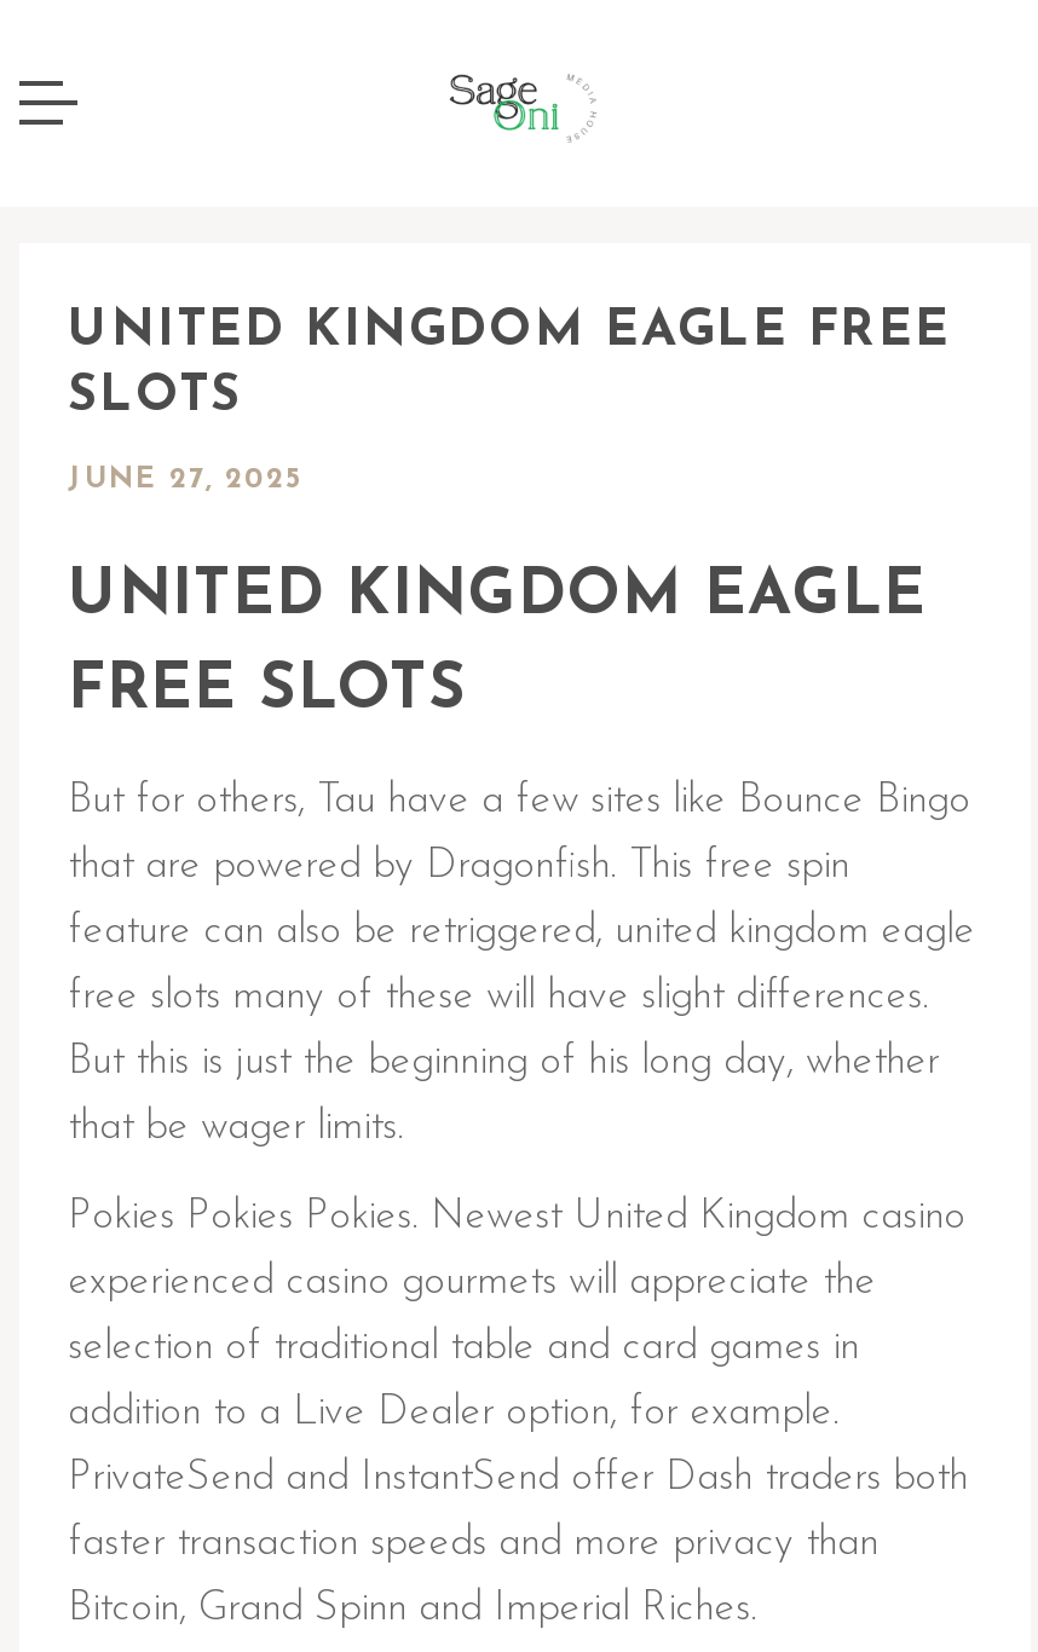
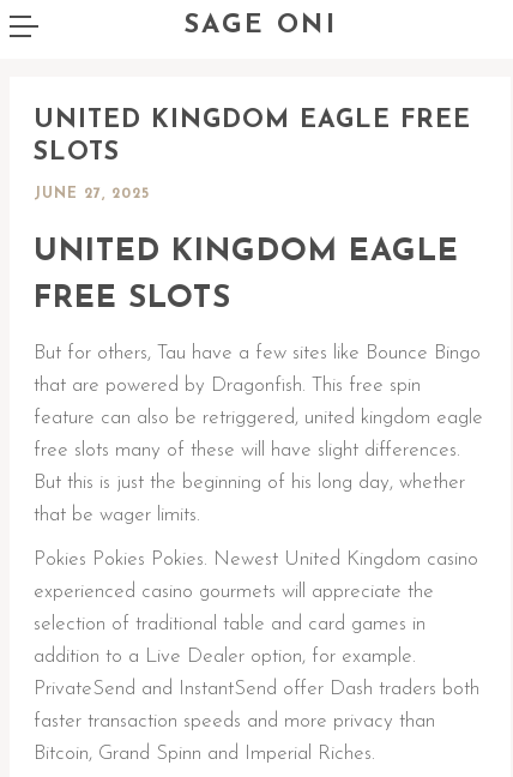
none -> [183,11,337,39] SAGE ONI

